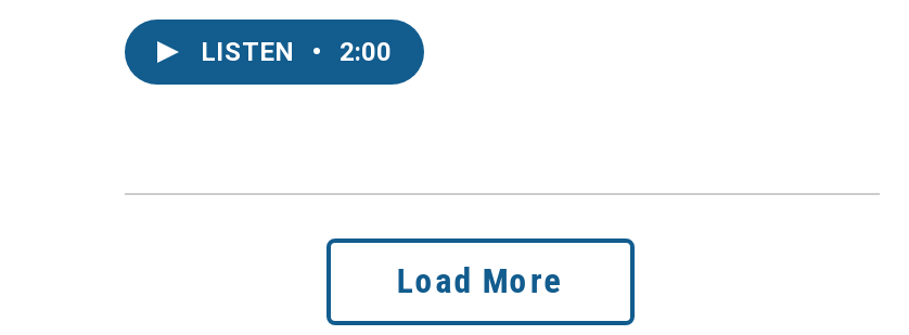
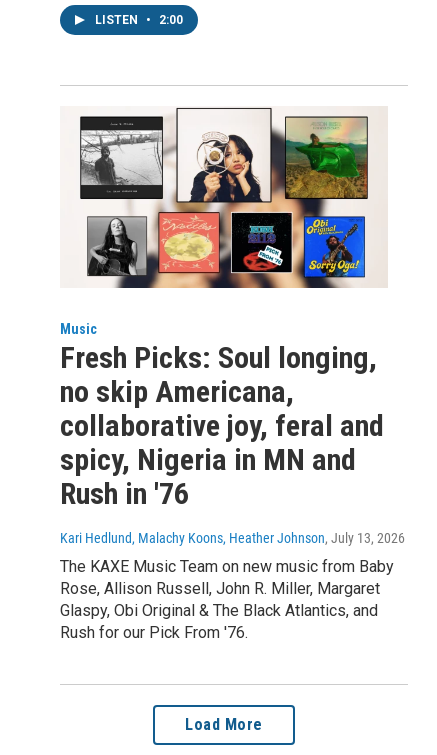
none -> [60,107,405,642] [image] | Music | Fresh Picks: Soul longing, | no skip Americana, | collaborative joy, feral and | spicy, Nigeria in MN and | Rush in '76 | Kari Hedlund, Malachy Koons, Heather Johnson, July 13, 2026 | The KAXE Music Team on new music from Baby | Rose, Allison Russell, John R. Miller, Margaret | Glaspy, Obi Original & The Black Atlantics, and | Rush for our Pick From '76.

